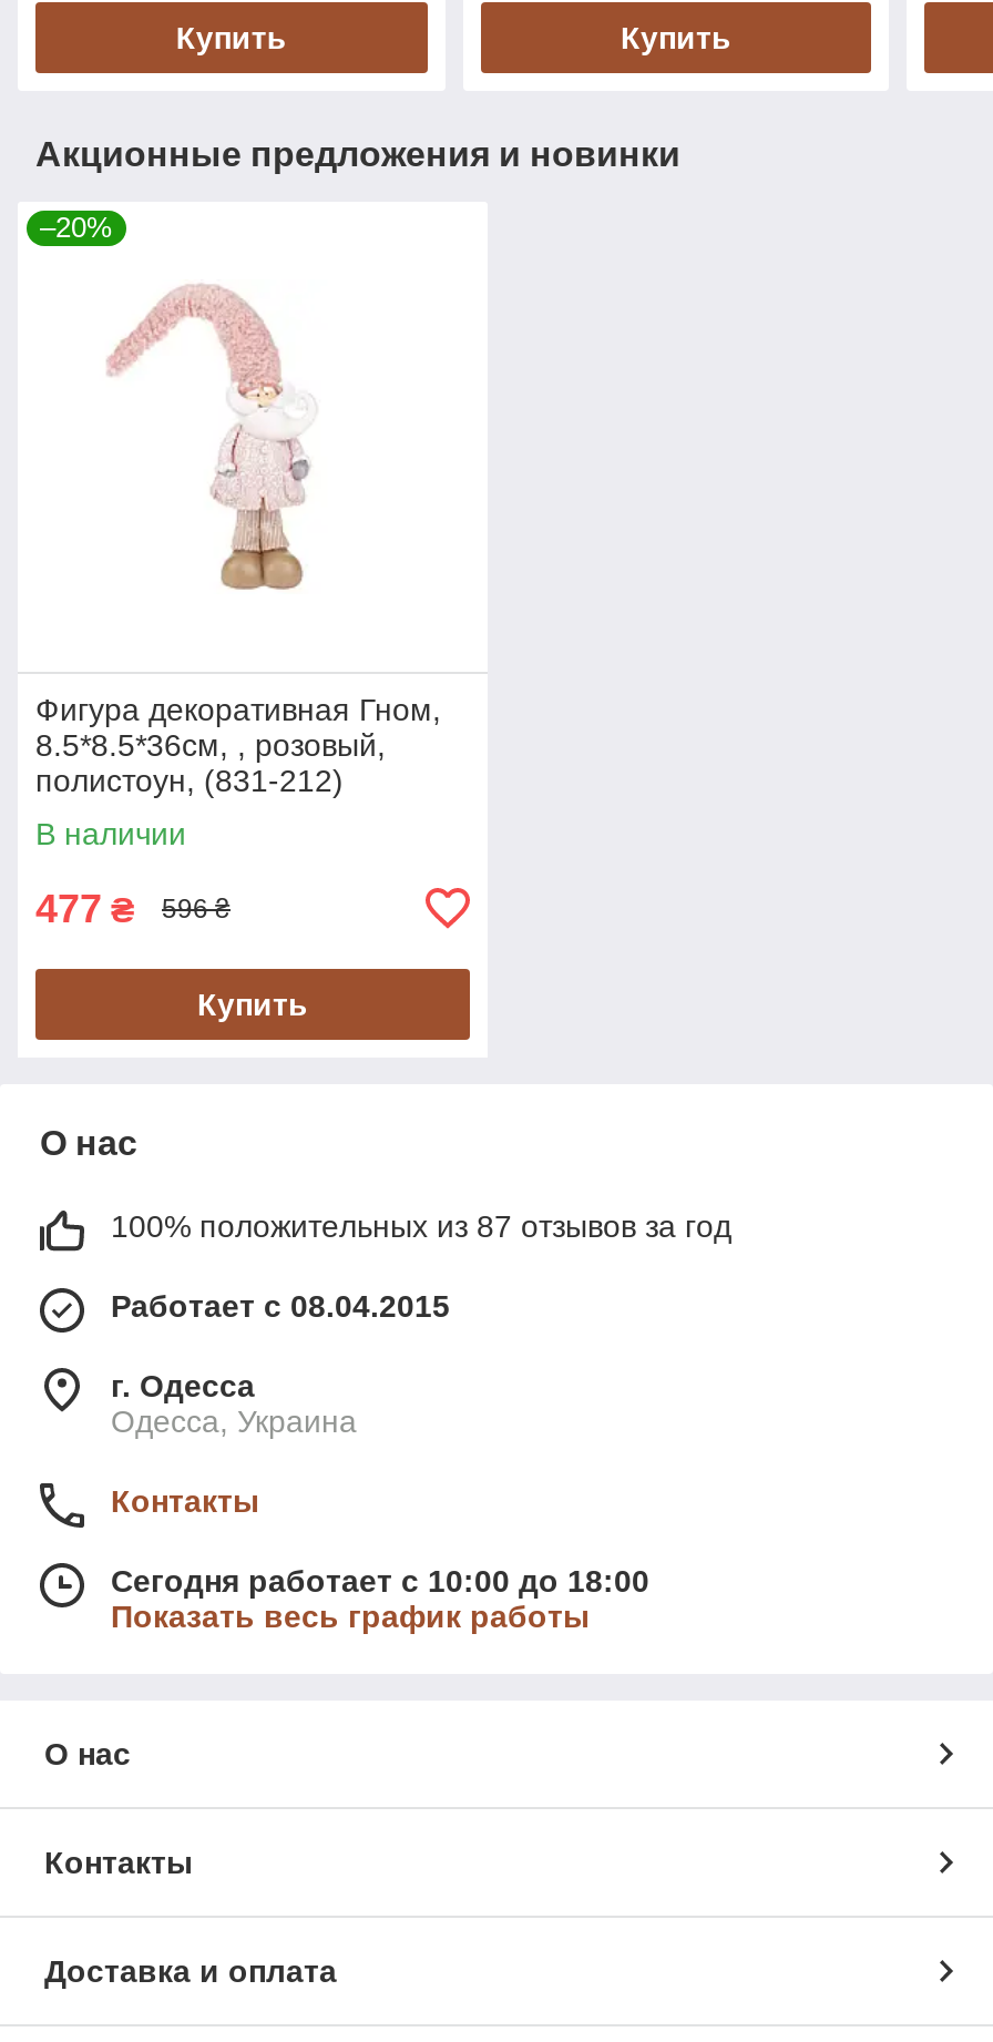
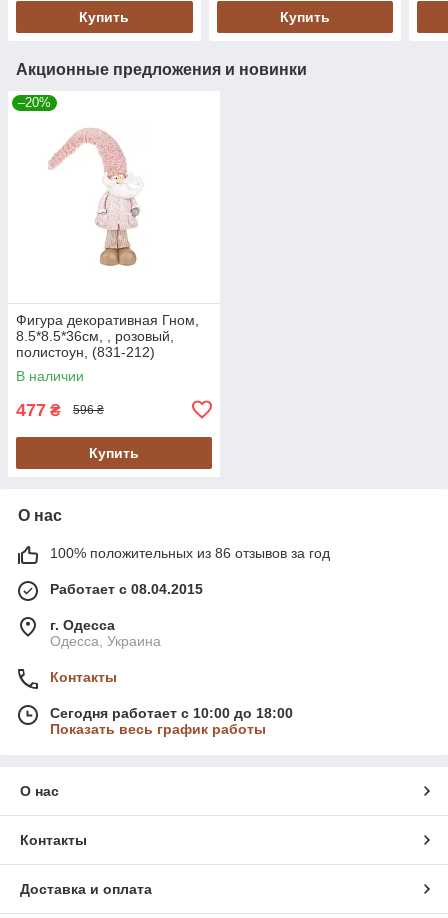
[111,1208,731,1243] 100% положительных из 87 отзывов за год -> [50,545,330,561] 100% положительных из 86 отзывов за год

